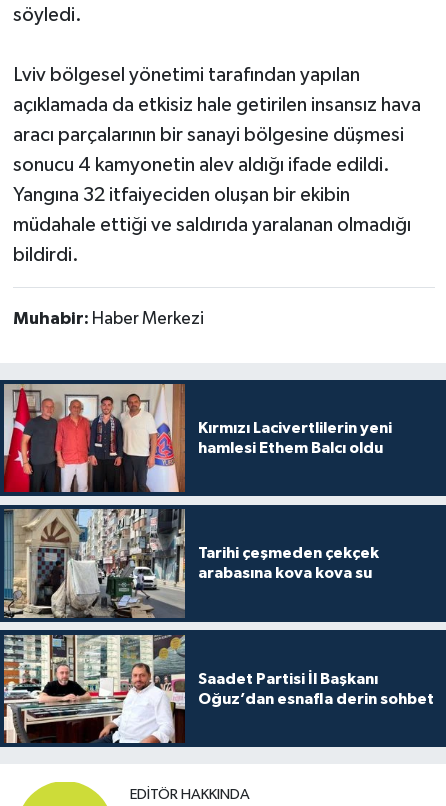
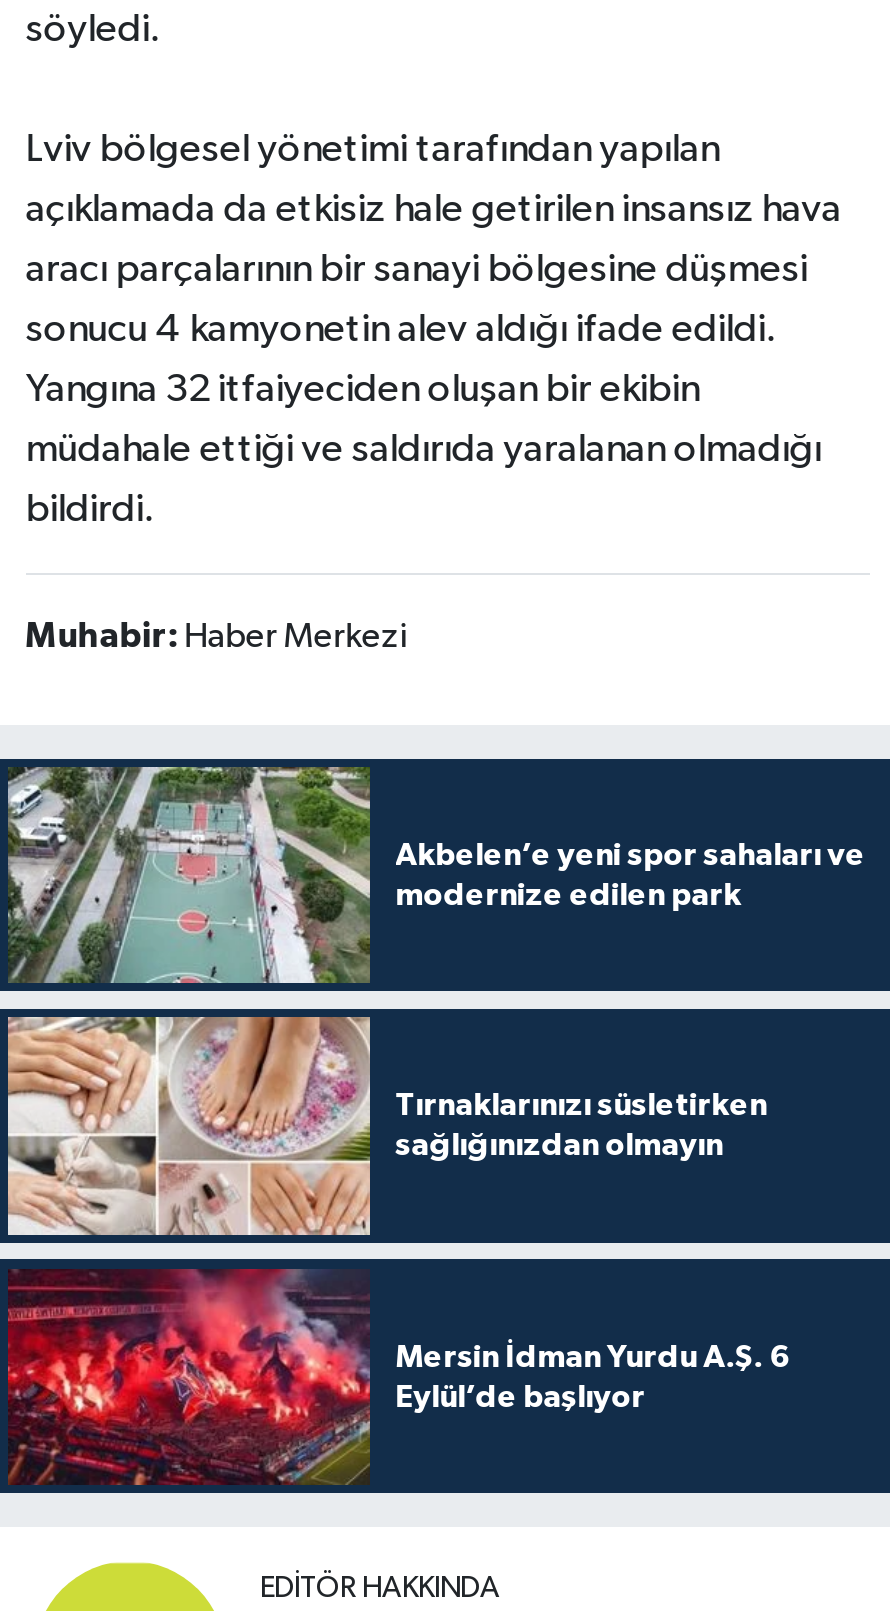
[3,383,392,493] [image] | Kırmızı Lacivertlilerin yeni | hamlesi Ethem Balcı oldu -> [8,767,865,985] [image] | Akbelen’e yeni spor sahaları ve | modernize edilen park
[4,508,379,618] [image] | Tarihi çeşmeden çekçek | arabasına kova kova su -> [6,1015,767,1237] [image] | Tırnaklarınızı süsletirken | sağlığınızdan olmayın
[3,634,434,744] [image] | Saadet Partisi İl Başkanı | Oğuz’dan esnafla derin sohbet -> [6,1267,789,1487] [image] | Mersin İdman Yurdu A.Ş. 6 | Eylül’de başlıyor

